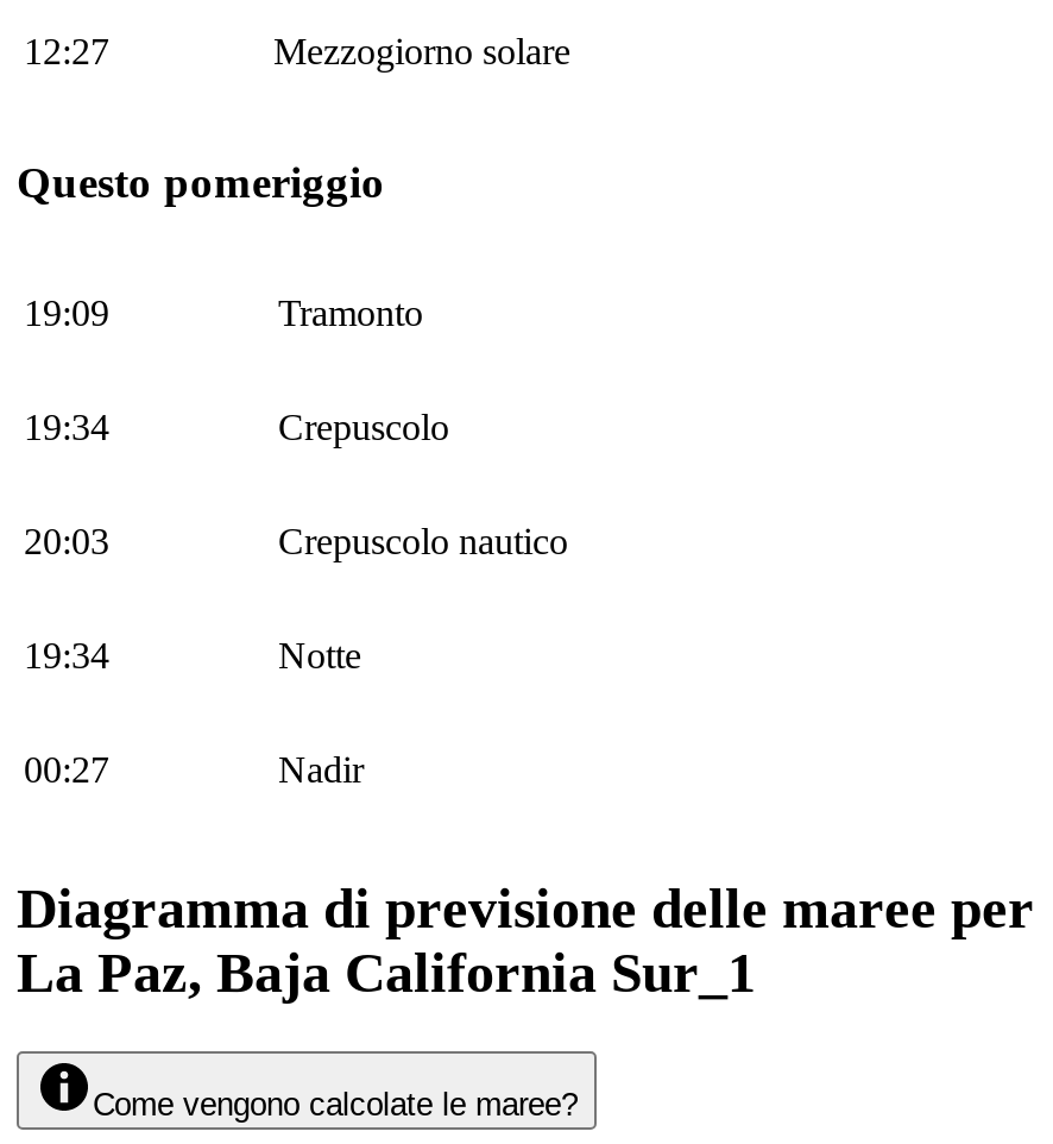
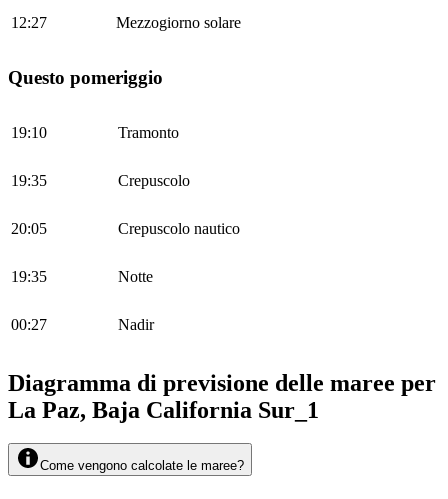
[24,292,109,332] 19:09 -> [11,124,47,141] 19:10
[24,406,109,446] 19:34 -> [11,172,47,189] 19:35
[24,520,109,561] 20:03 -> [11,220,47,237] 20:05
[24,634,109,675] 19:34 -> [11,268,47,285] 19:35

